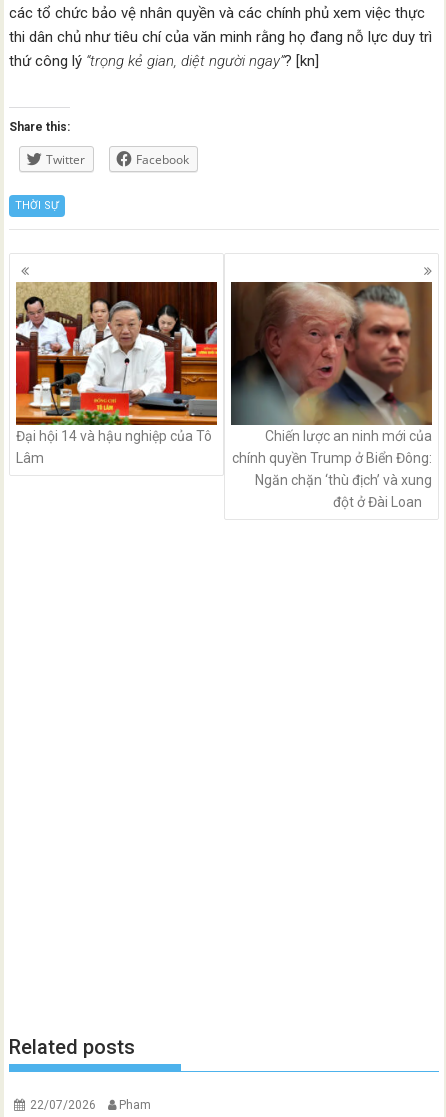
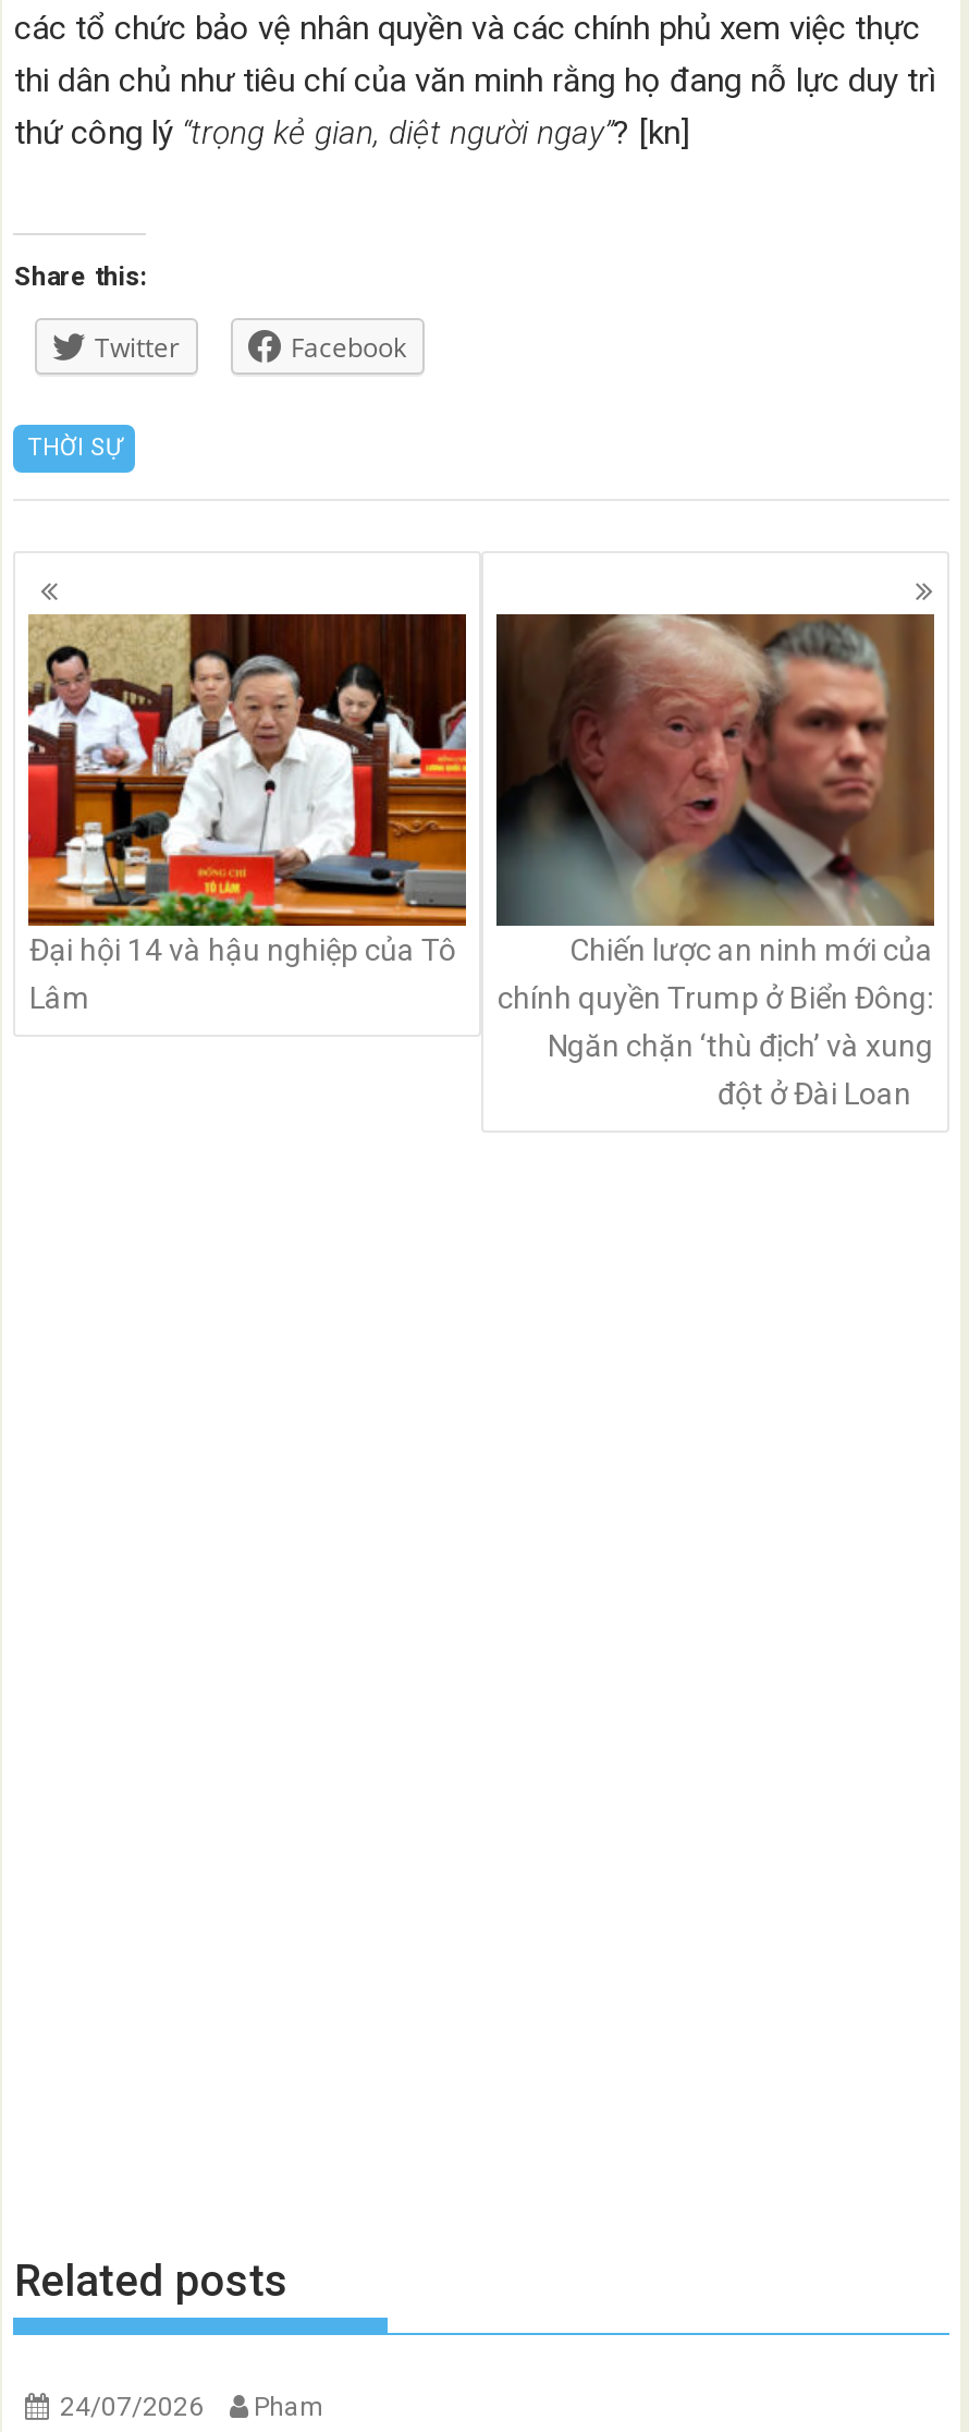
[30,1098,151,1112] 22/07/2026 Pham -> [60,2392,323,2423] 24/07/2026 Pham

